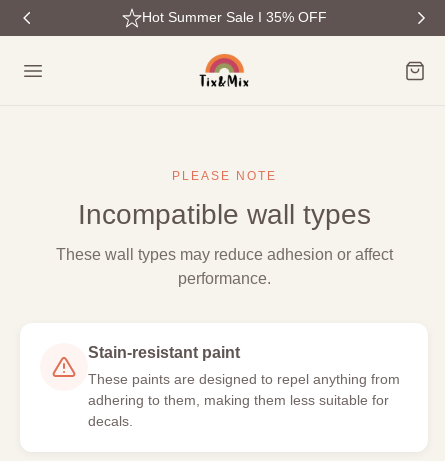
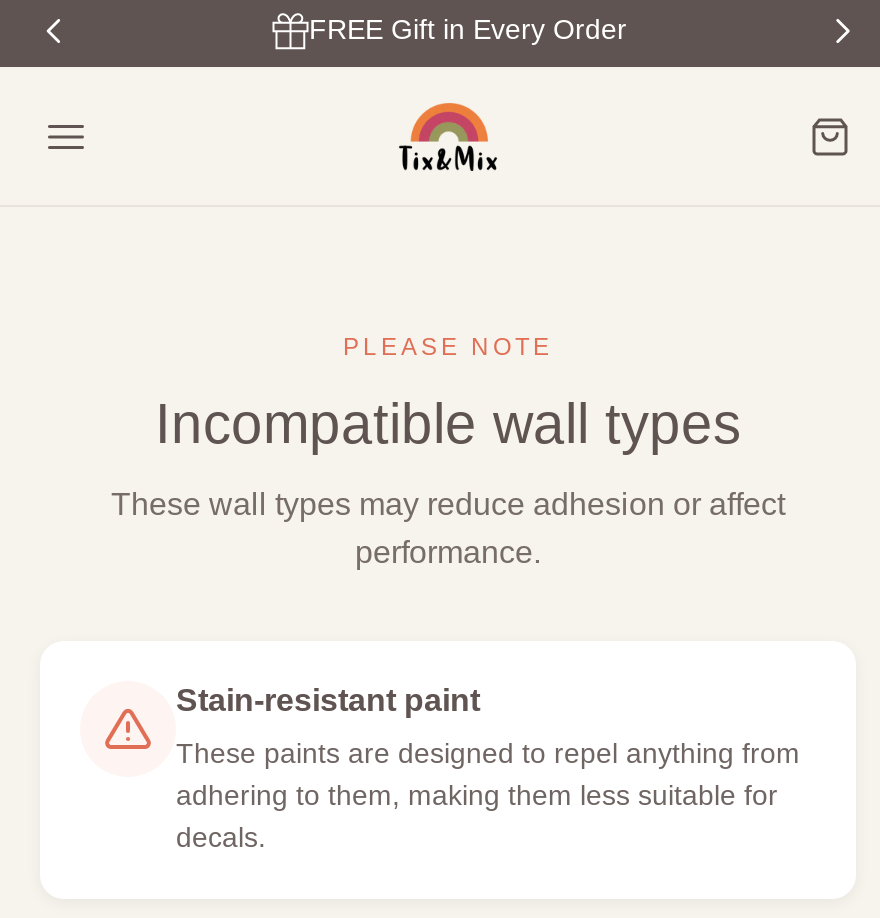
[141,10,326,25] Hot Summer Sale I 35% OFF -> [309,15,627,45] FREE Gift in Every Order

